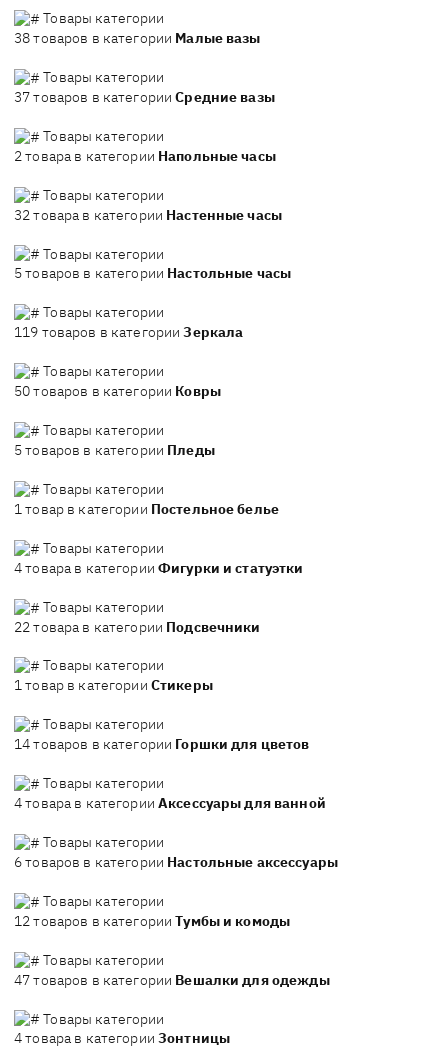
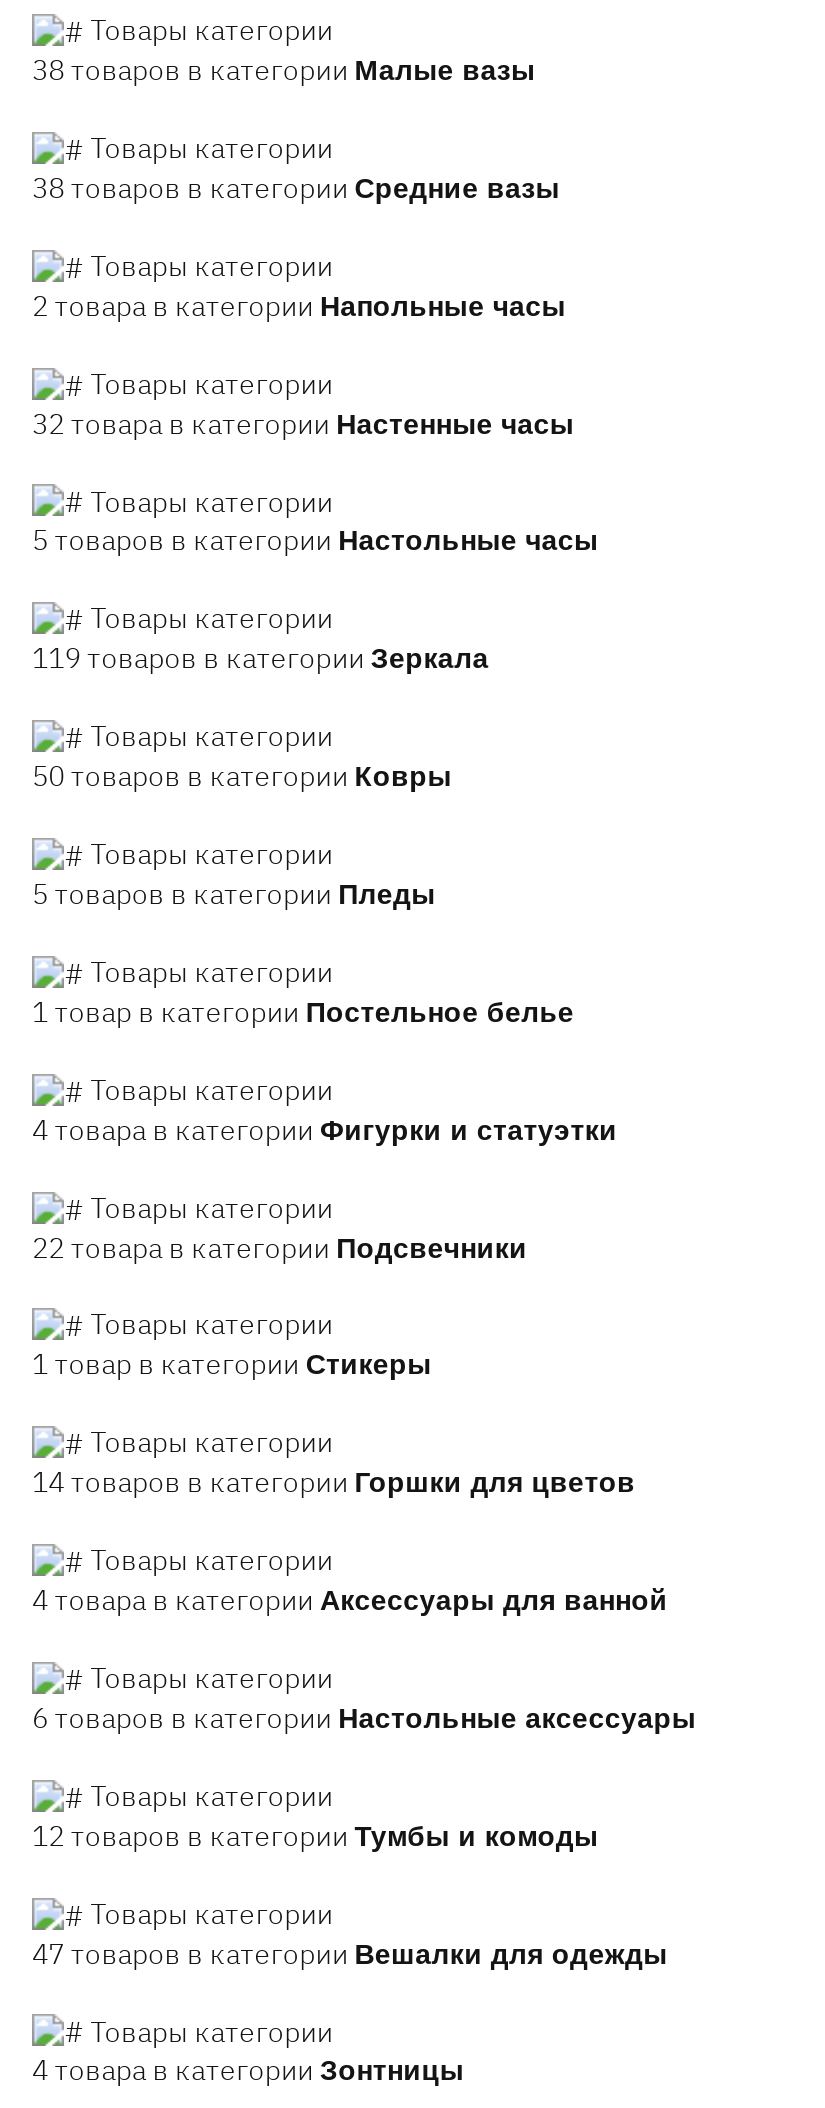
[14,88,275,106] 37 товаров в категории Средние вазы -> [32,170,560,206] 38 товаров в категории Средние вазы

